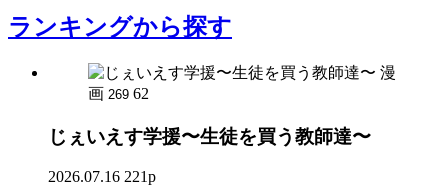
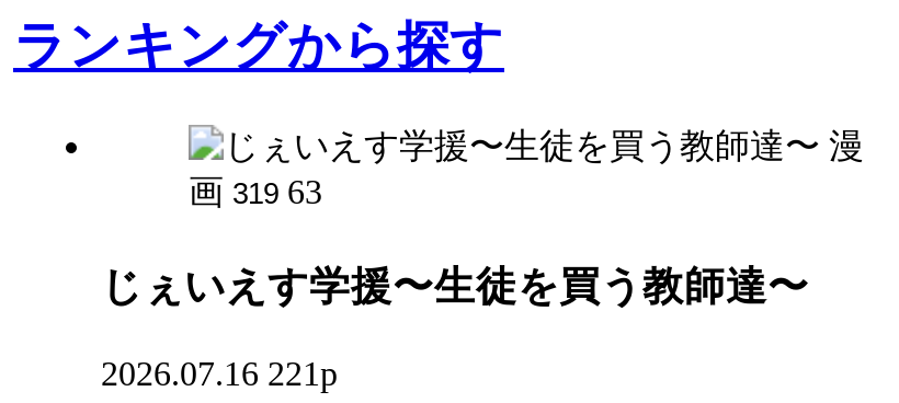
[88,85,149,102] 画 269 62 -> [189,173,322,210] 画 319 63

